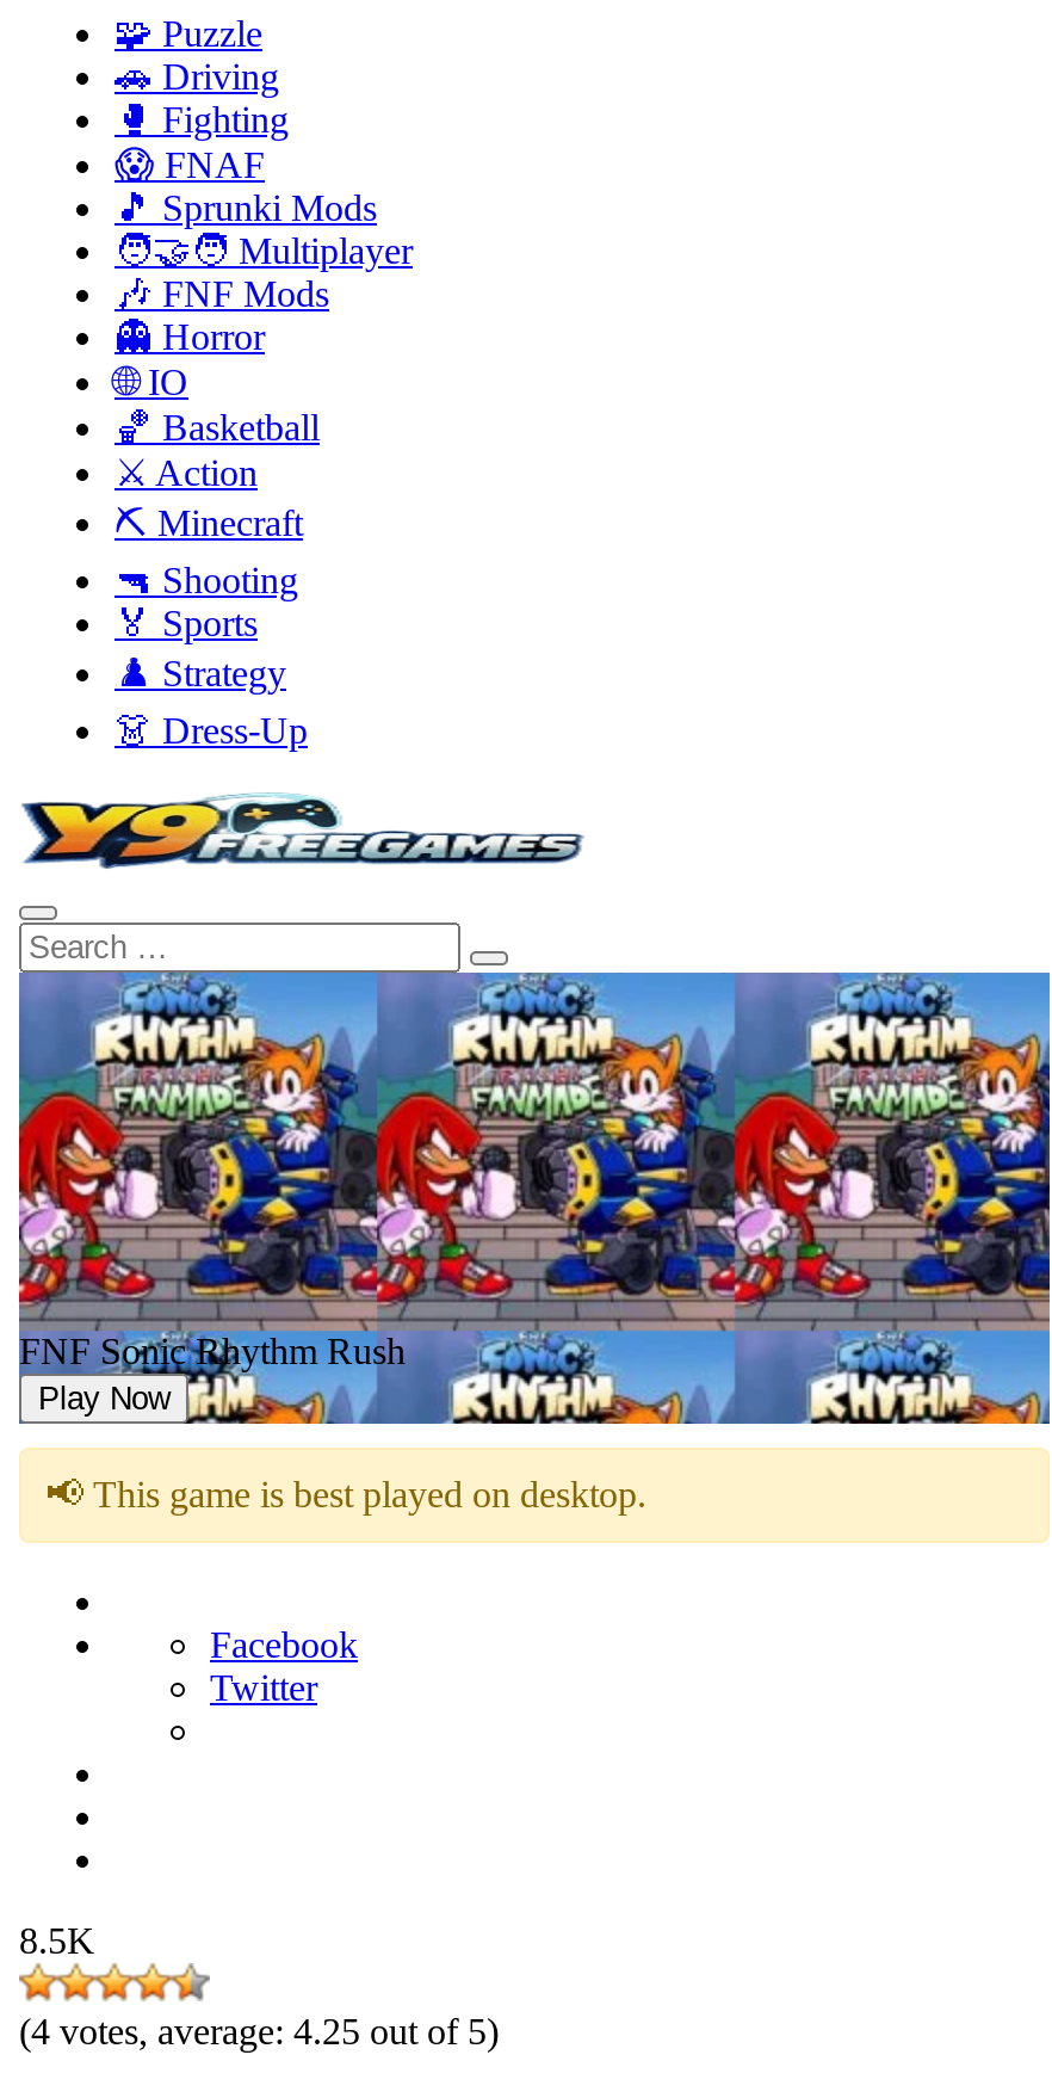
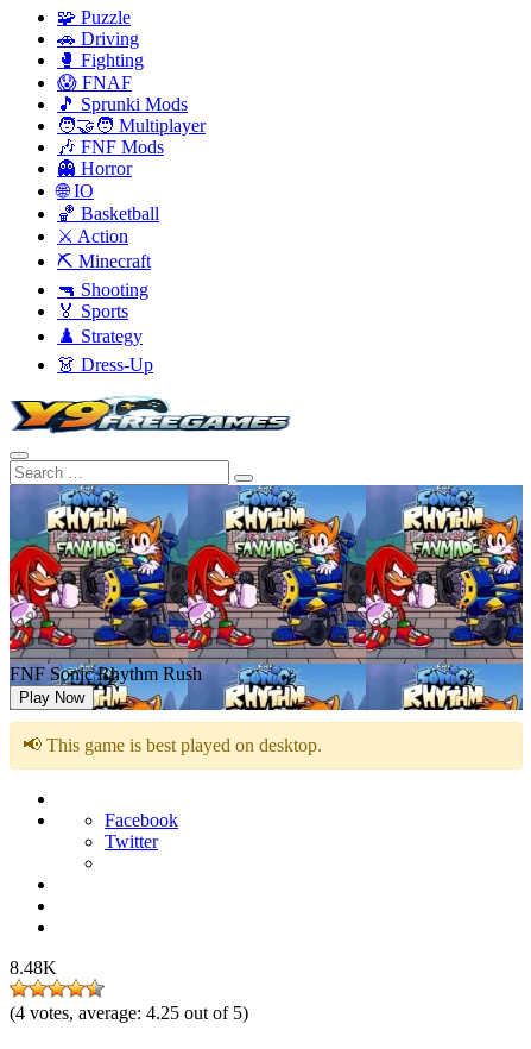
[19,1920,95,1961] 8.5K -> [10,957,57,978] 8.48K

